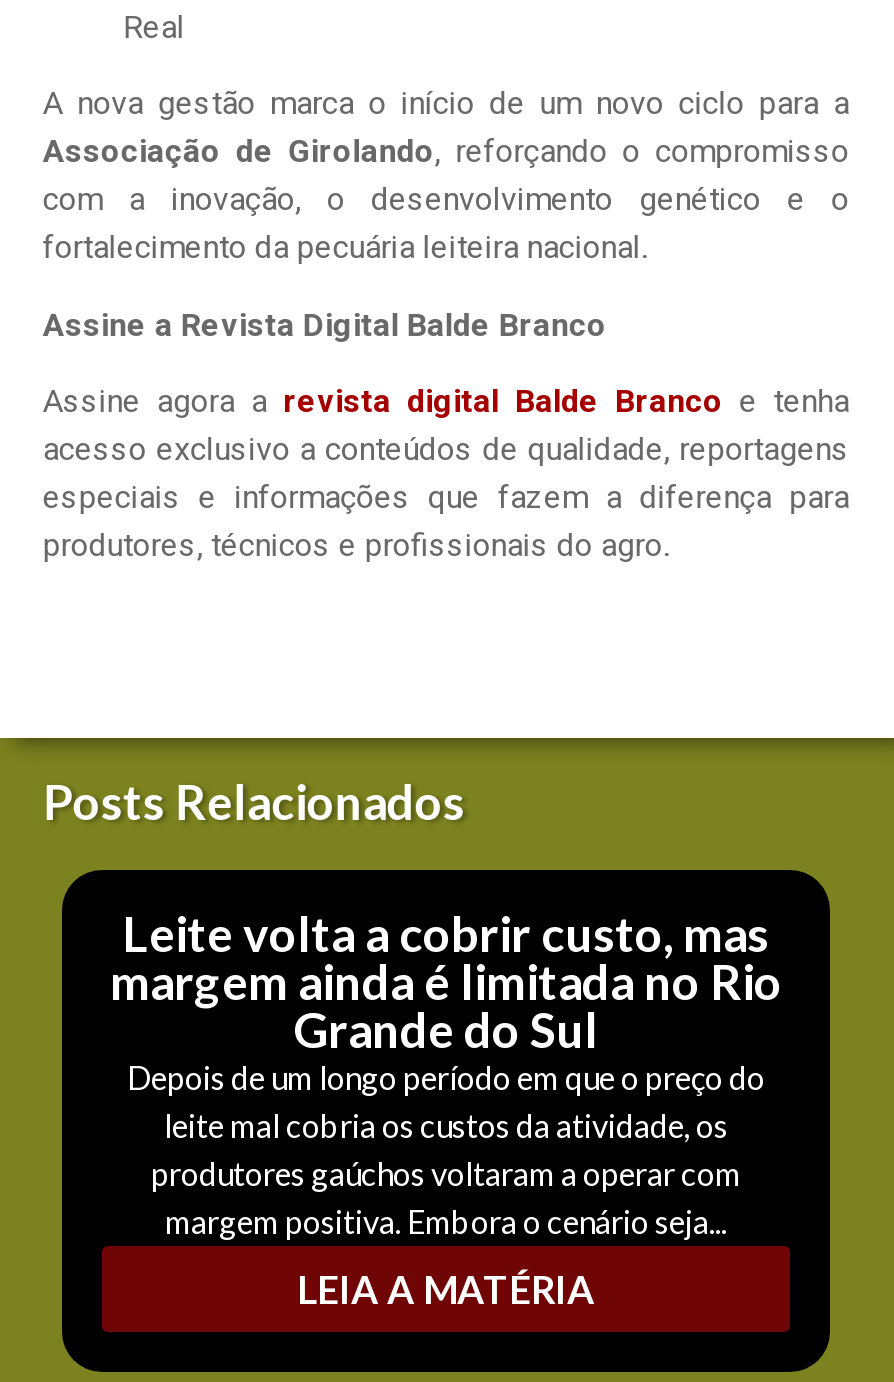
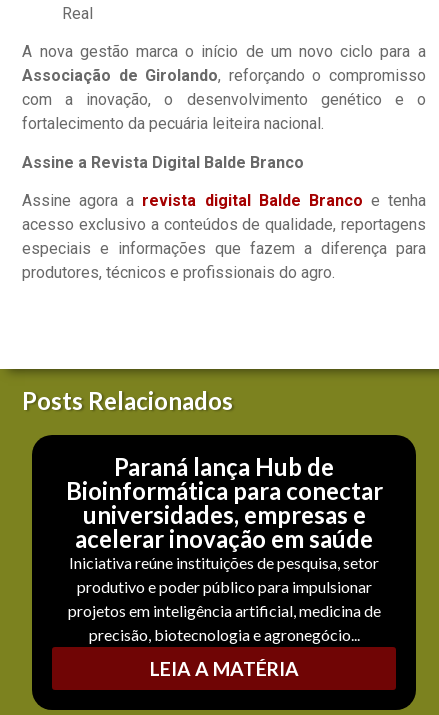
[110,905,782,1241] Leite volta a cobrir custo, mas | margem ainda é limitada no Rio | Grande do Sul | Depois de um longo período em que o preço do | leite mal cobria os custos da atividade, os | produtores gaúchos voltaram a operar com | margem positiva. Embora o cenário seja... -> [65,452,382,644] Paraná lança Hub de | Bioinformática para conectar | universidades, empresas e | acelerar inovação em saúde | Iniciativa reúne instituições de pesquisa, setor | produtivo e poder público para impulsionar | projetos em inteligência artificial, medicina de | precisão, biotecnologia e agronegócio...

